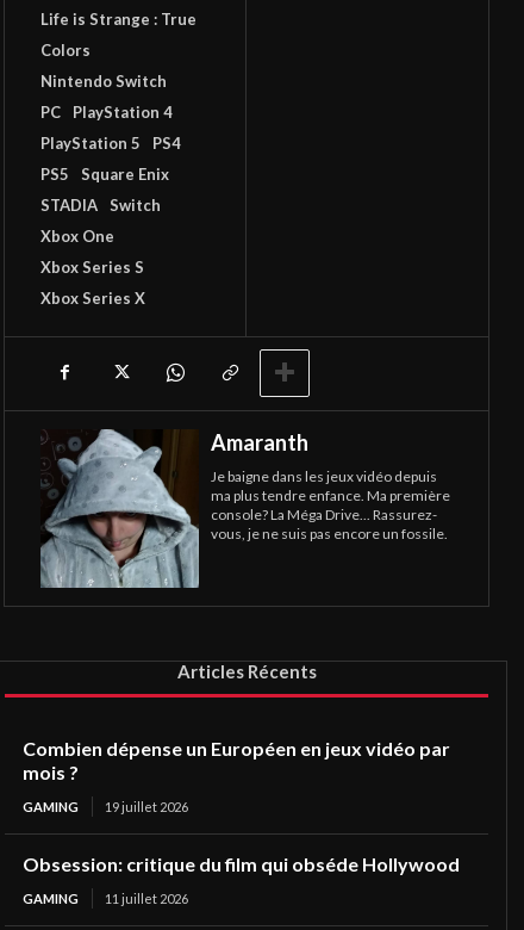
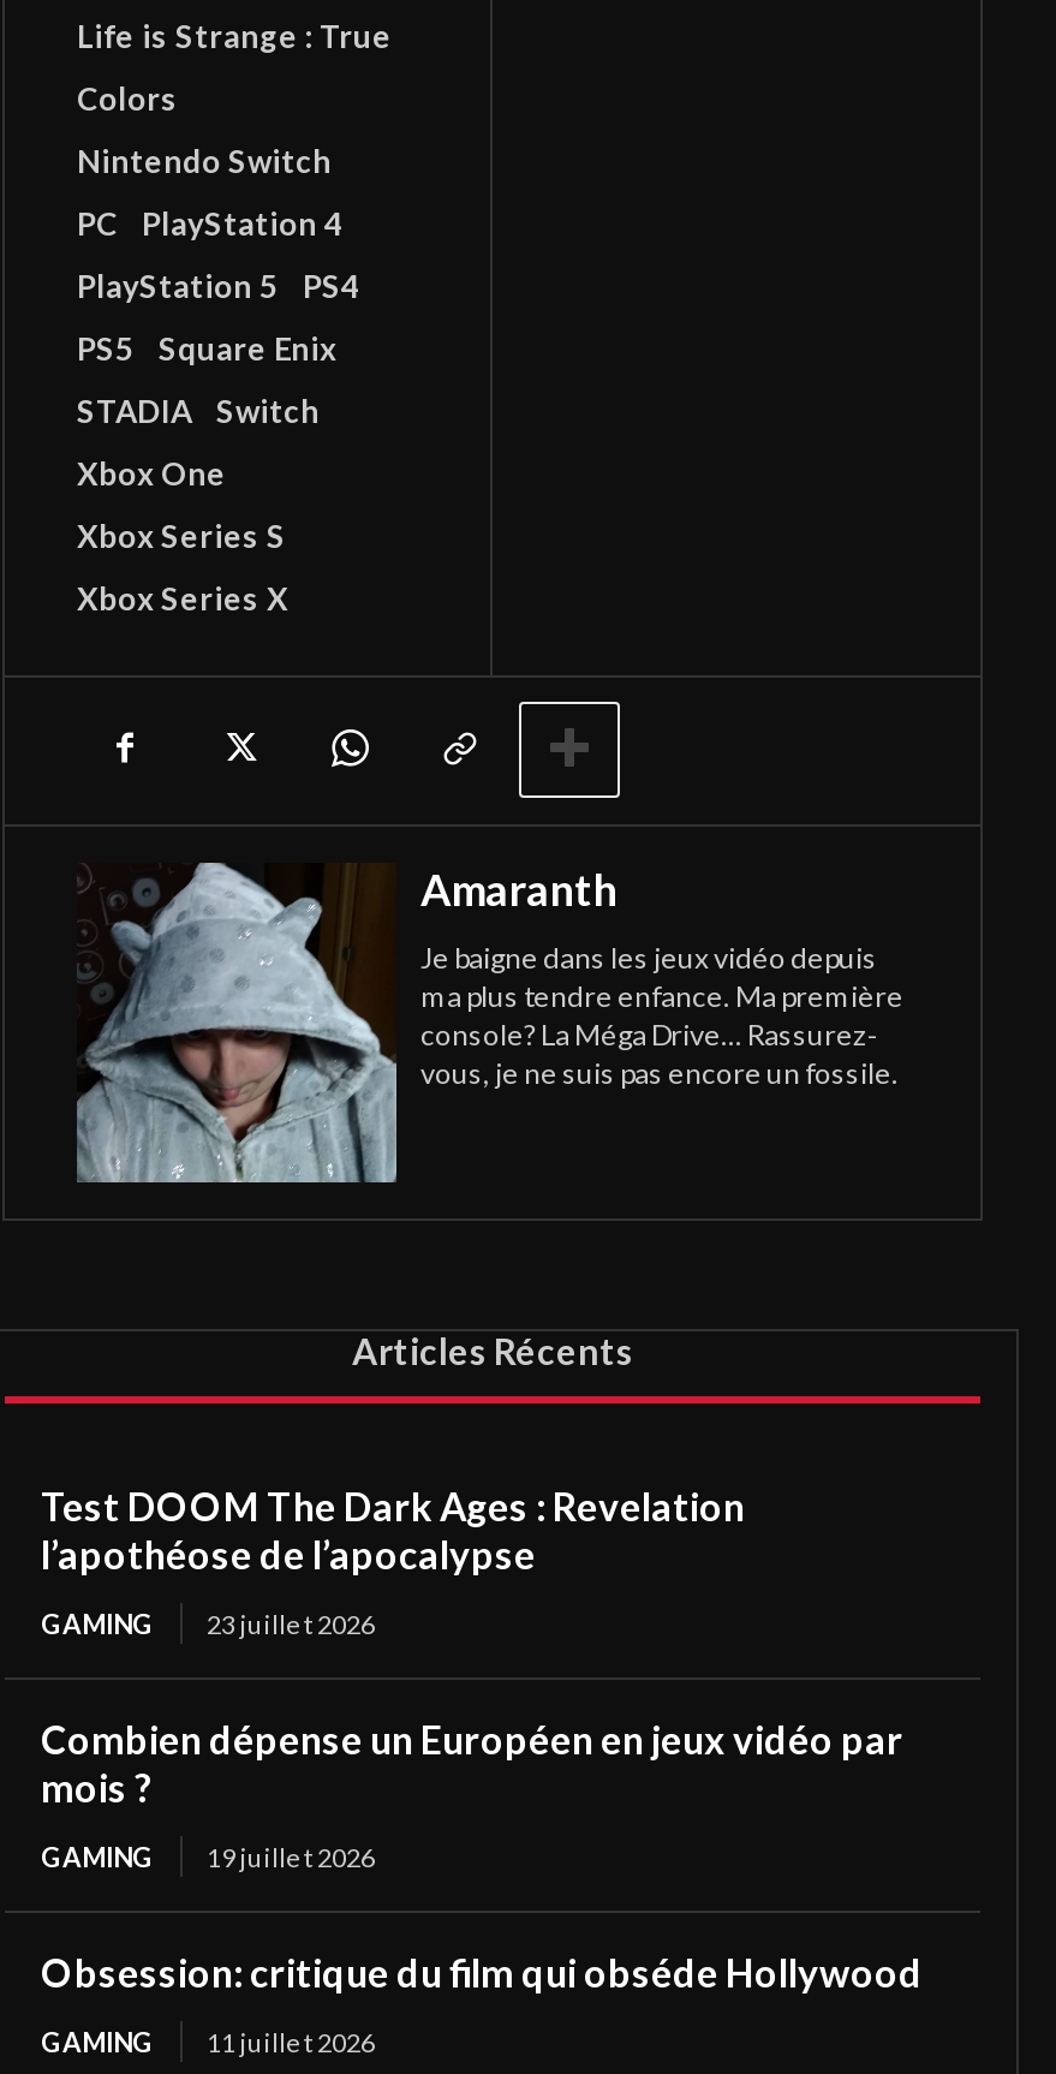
none -> [41,1482,745,1638] Test DOOM The Dark Ages : Revelation | l’apothéose de l’apocalypse | GAMING | 23 juillet 2026

